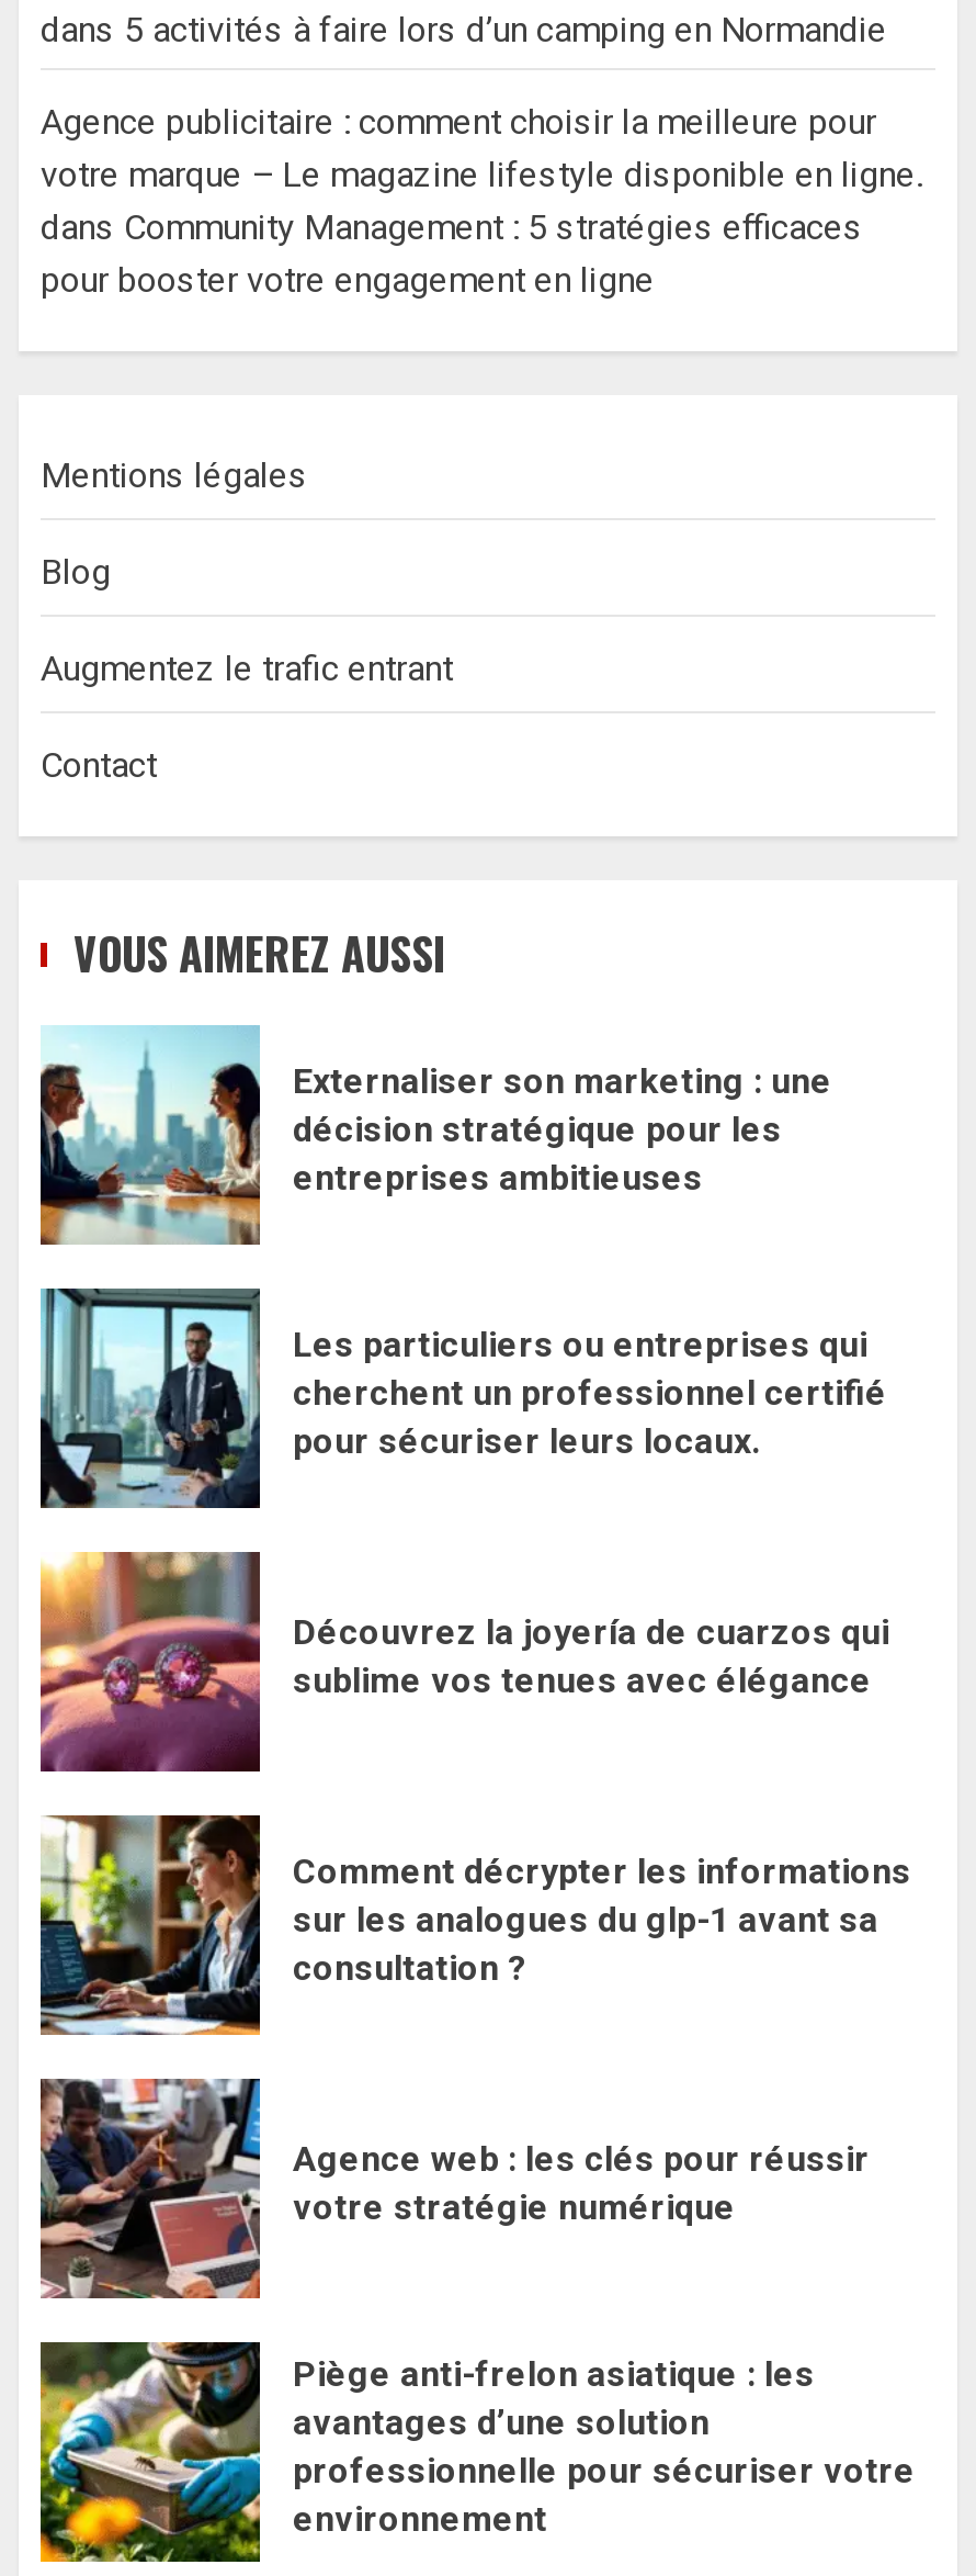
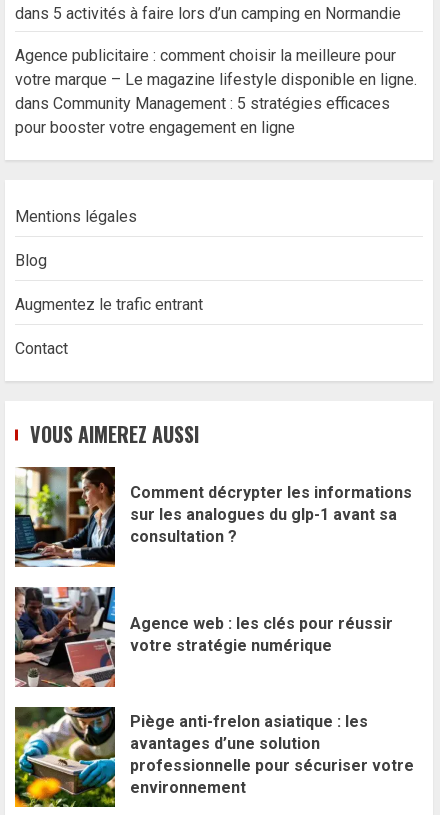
[38,1025,832,1247] [image] | Externaliser son marketing : une | décision stratégique pour les | entreprises ambitieuses -> none
[38,1286,887,1510] [image] | Les particuliers ou entreprises qui | cherchent un professionnel certifié | pour sécuriser leurs locaux. -> none
[38,1550,889,1774] [image] | Découvrez la joyería de cuarzos qui | sublime vos tenues avec élégance -> none

